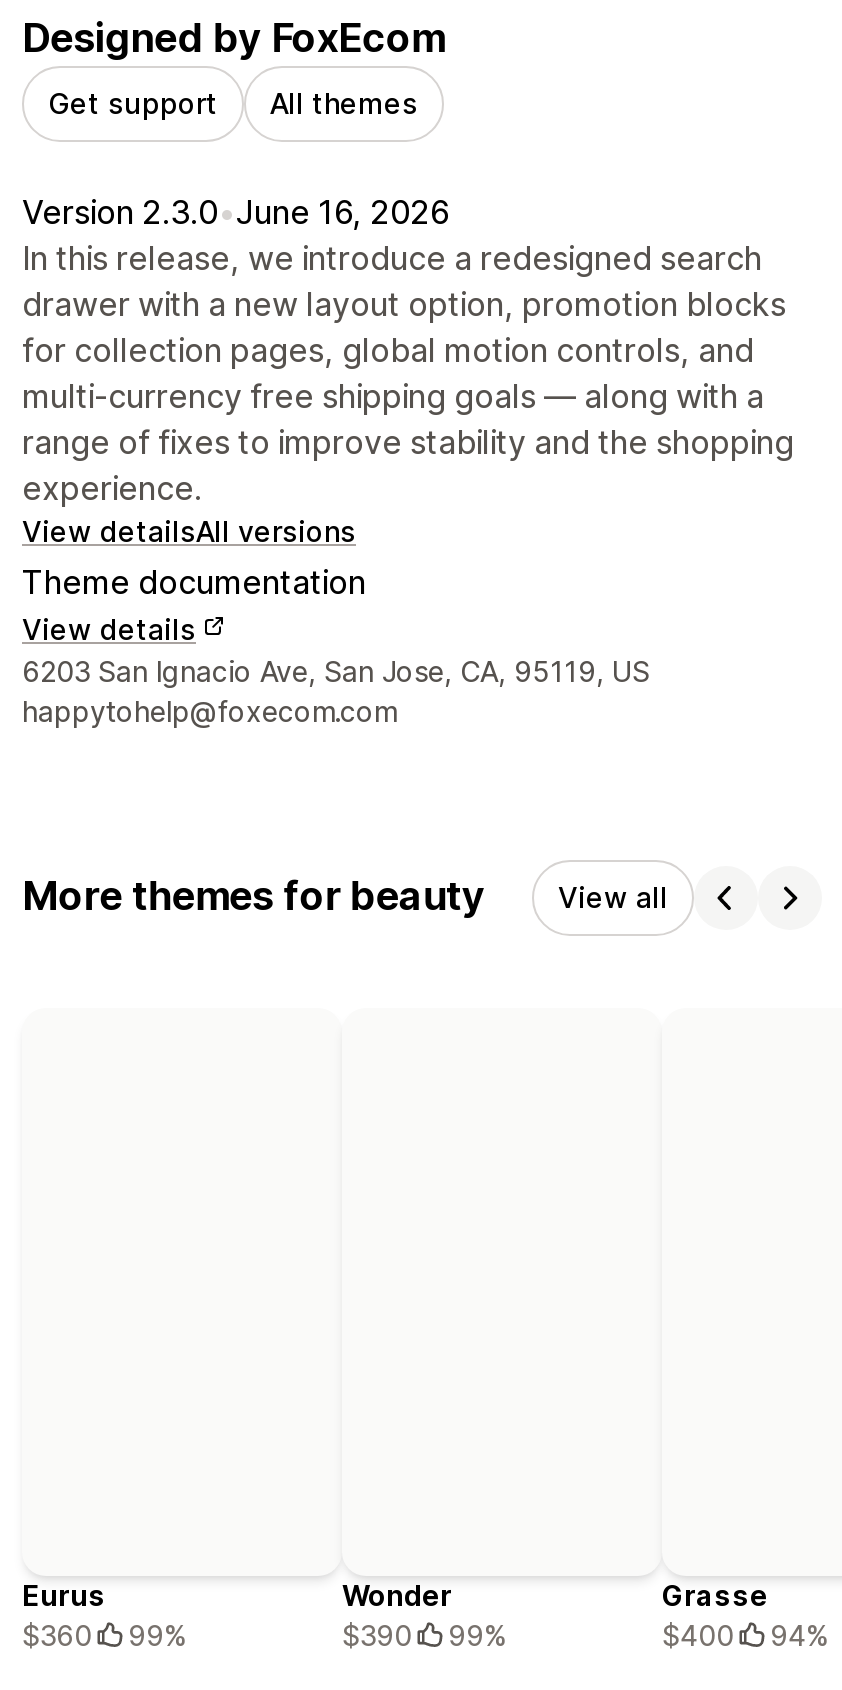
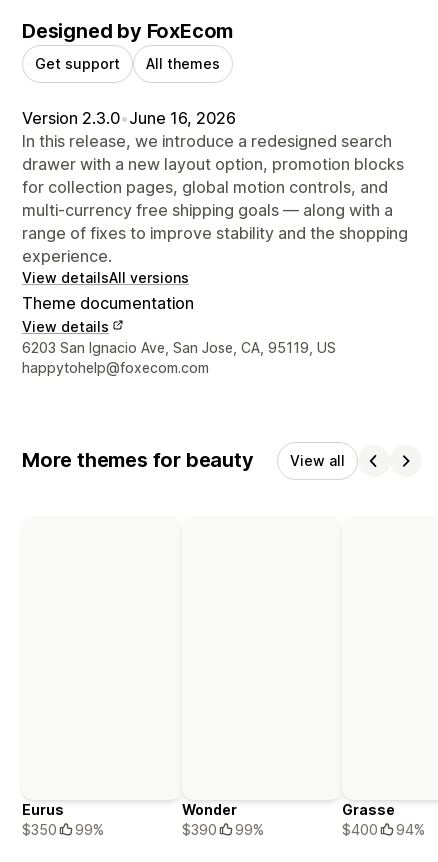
[22,1619,186,1653] $360 99% -> [22,821,104,838] $350 99%

